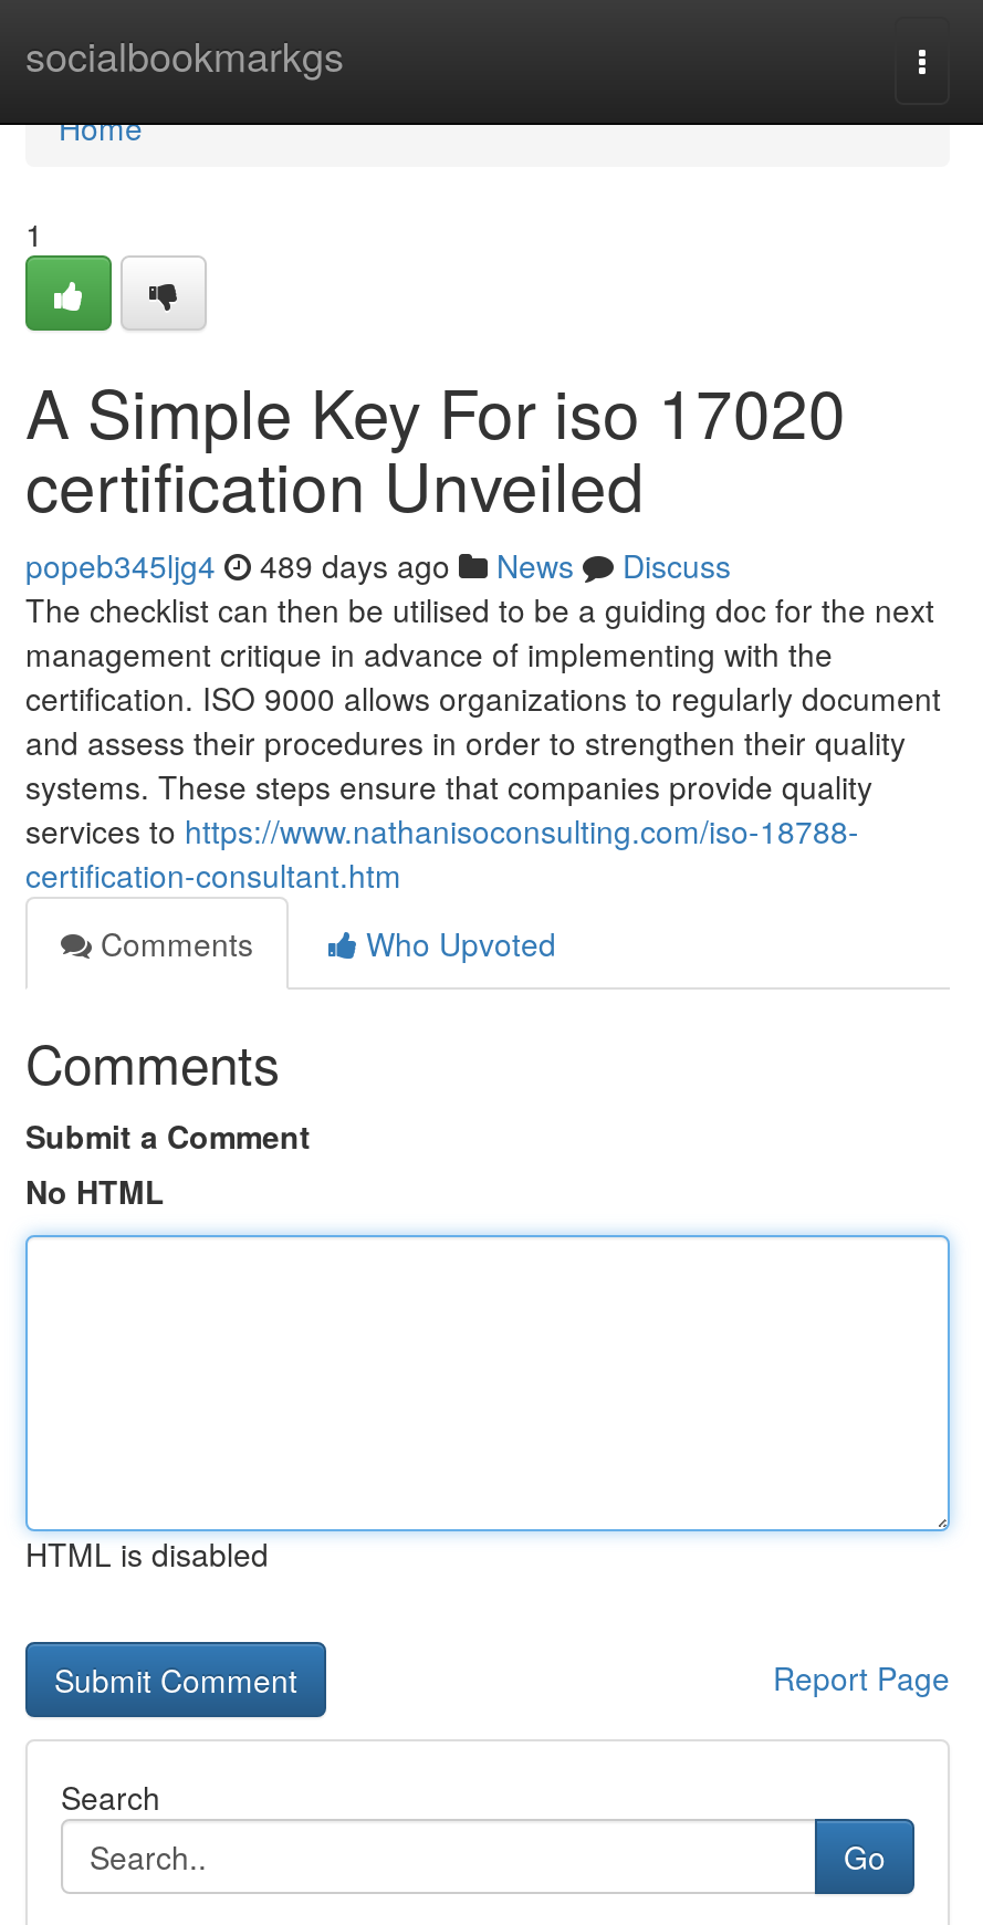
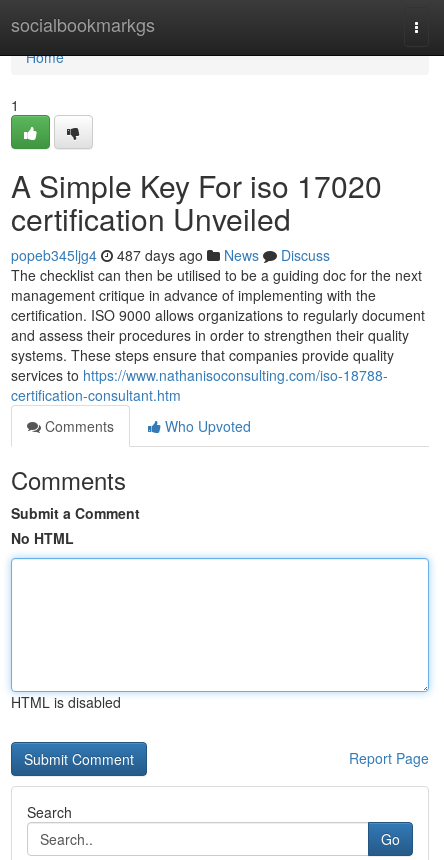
[25,543,731,587] popeb345ljg4 489 days ago News Discuss -> [11,245,330,265] popeb345ljg4 487 days ago News Discuss

